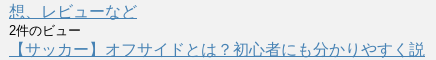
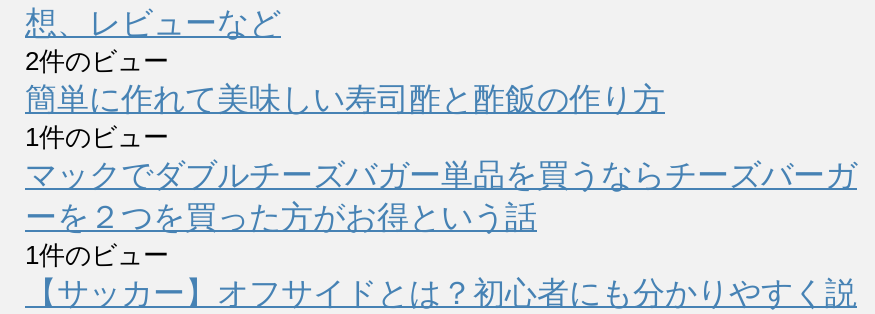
none -> [25,81,857,269] 簡単に作れて美味しい寿司酢と酢飯の作り方 | 1件のビュー | マックでダブルチーズバガー単品を買うならチーズバーガ | ーを２つを買った方がお得という話 | 1件のビュー

